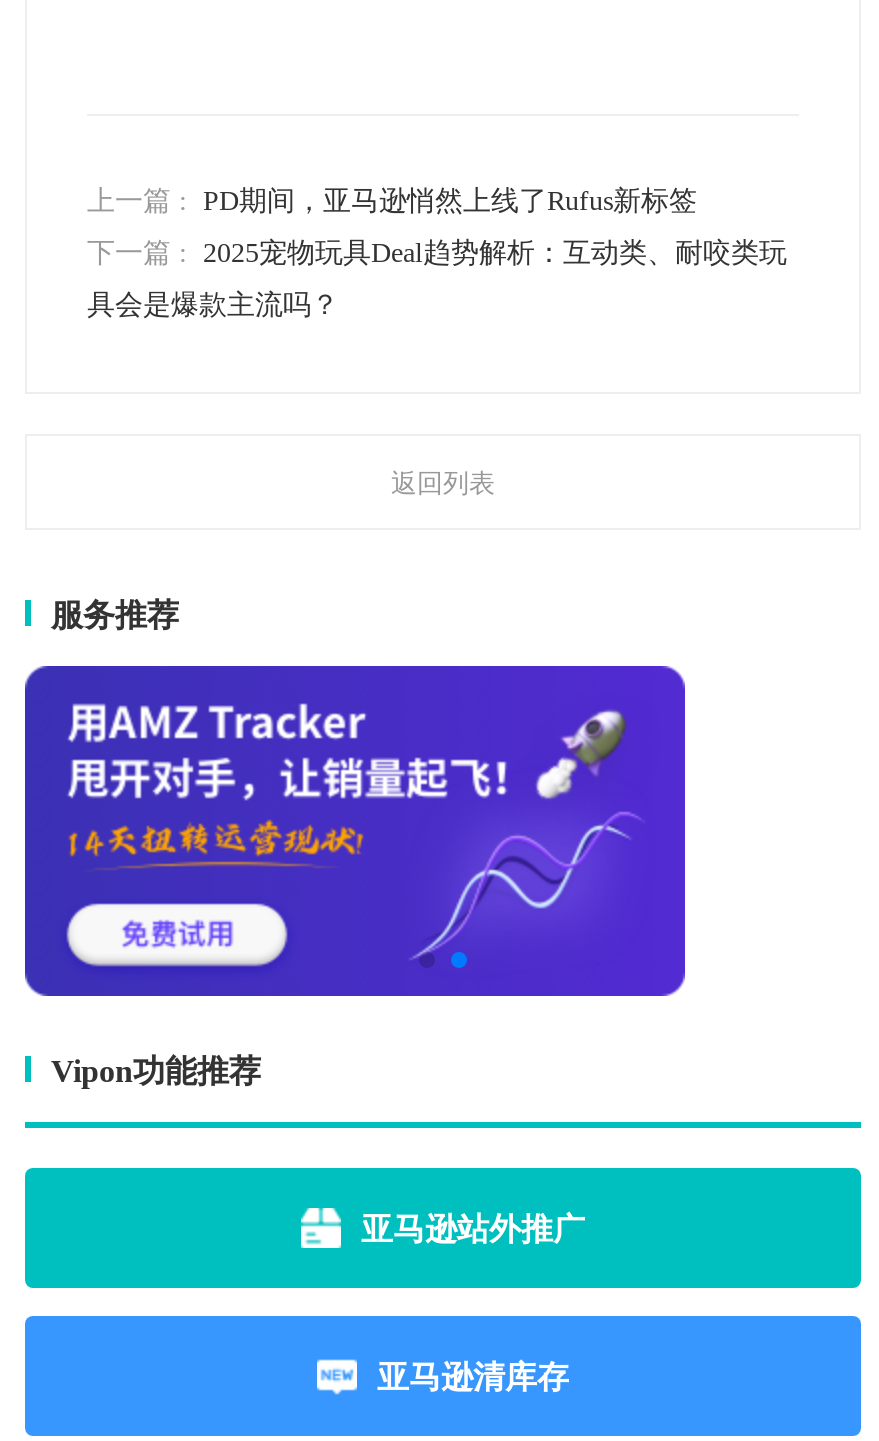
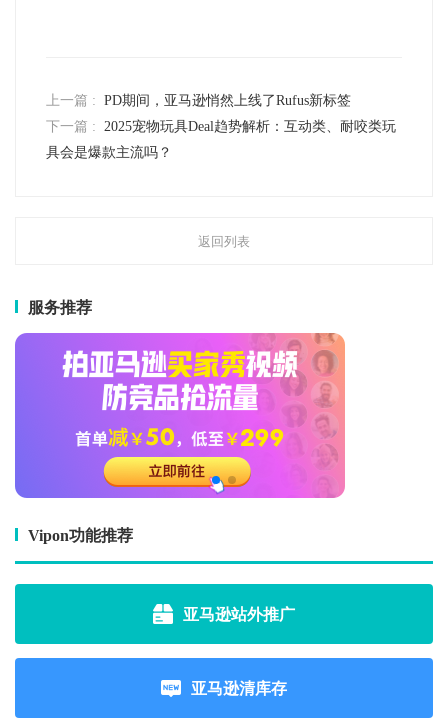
[25,664,687,998] [image] -> [15,332,346,499] [image]

